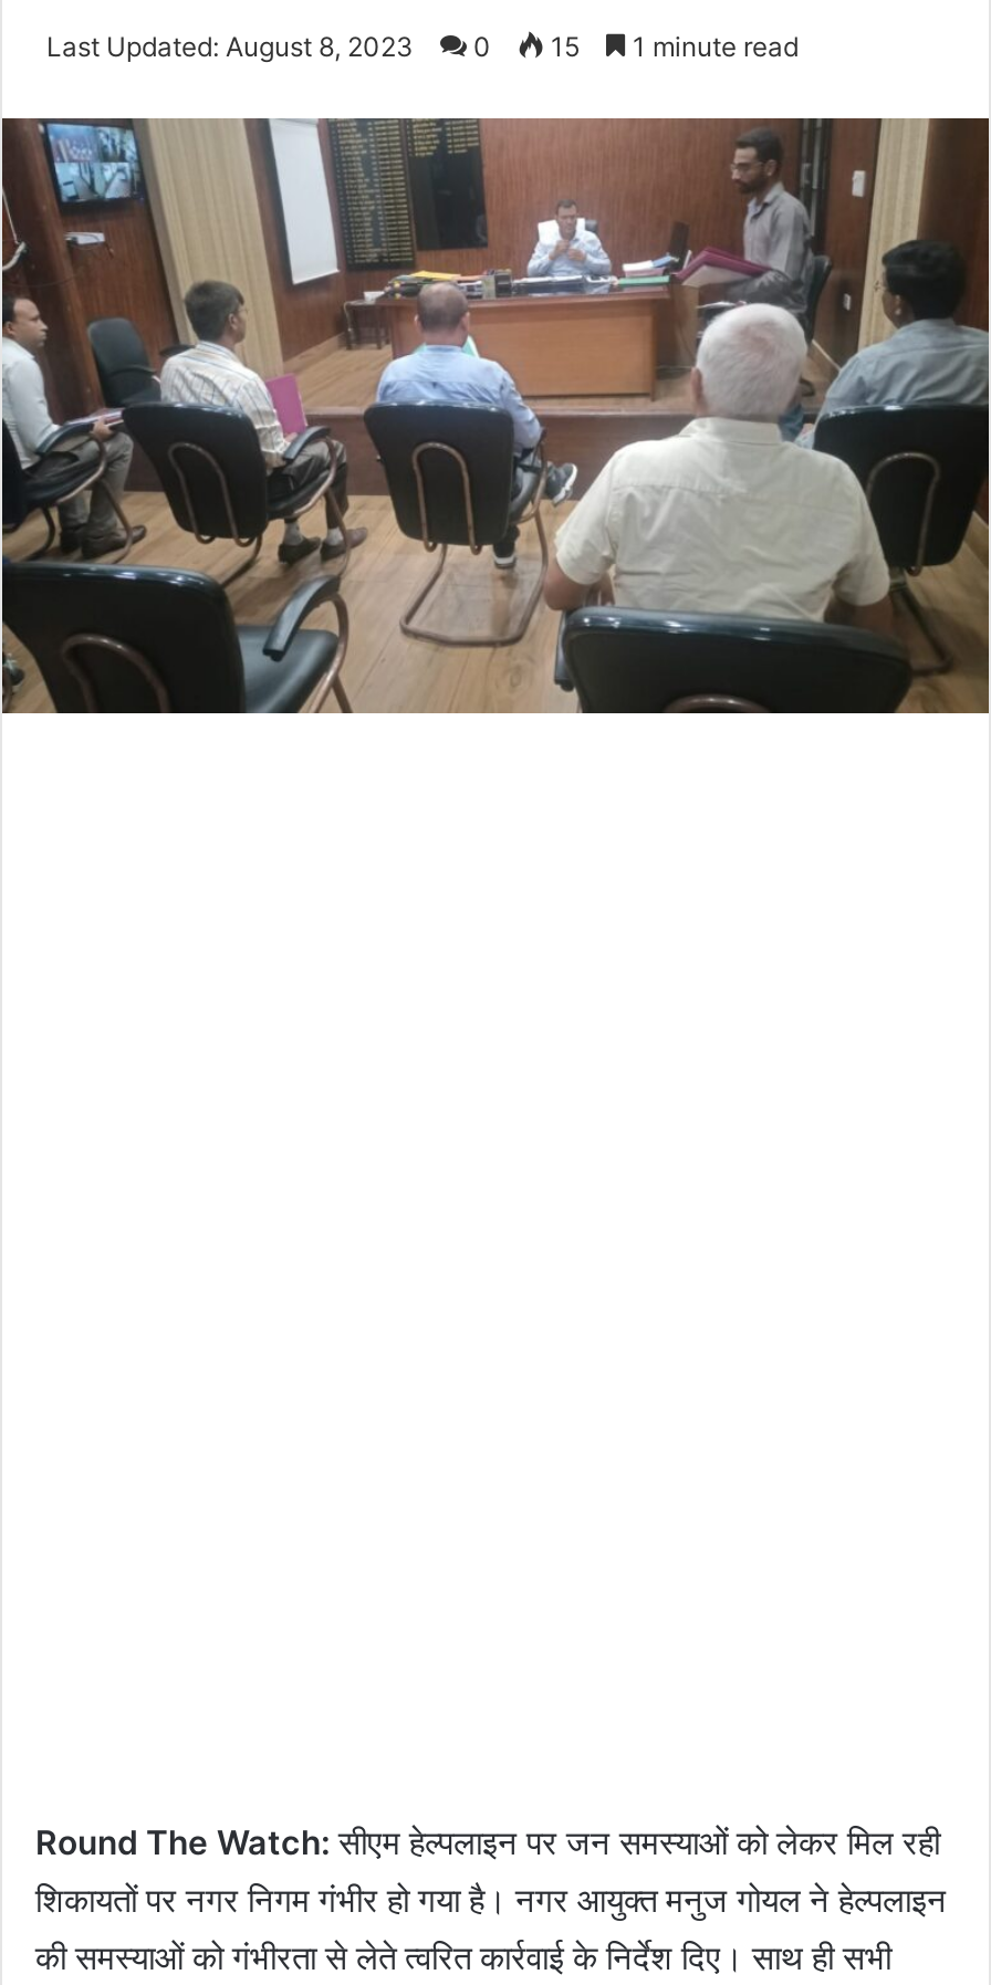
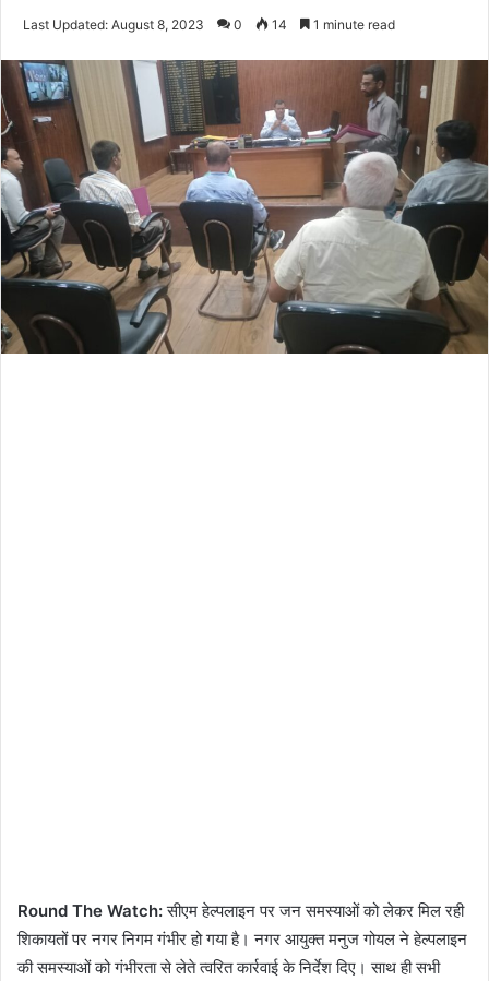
[46,30,799,63] Last Updated: August 8, 2023 0 15 1 minute read -> [23,16,395,33] Last Updated: August 8, 2023 0 14 1 minute read

